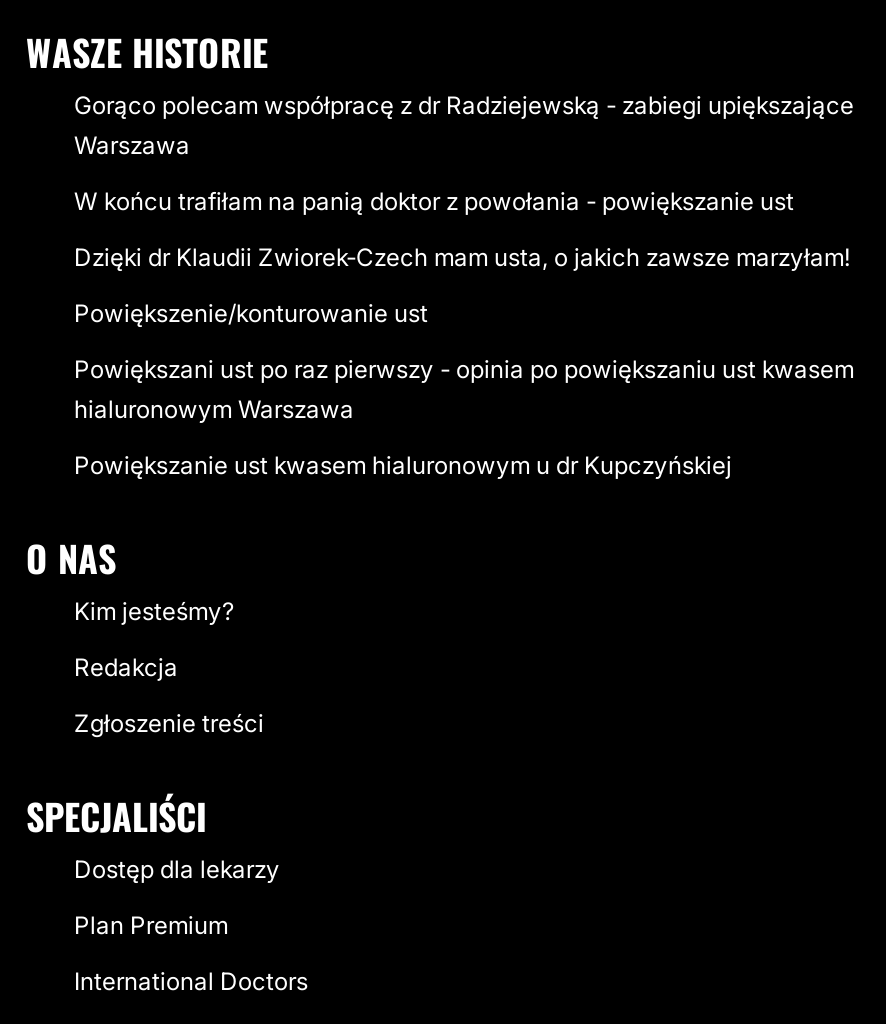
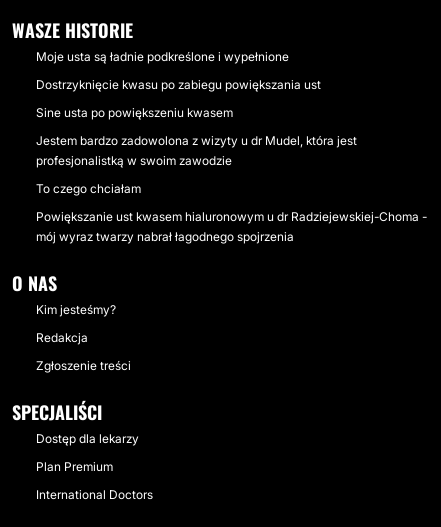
[74,90,854,160] Gorąco polecam współpracę z dr Radziejewską - zabiegi upiększające | Warszawa -> [36,49,289,64] Moje usta są ładnie podkreślone i wypełnione
[74,186,794,216] W końcu trafiłam na panią doktor z powołania - powiększanie ust -> [36,77,321,92] Dostrzyknięcie kwasu po zabiegu powiększania ust
[74,242,850,272] Dzięki dr Klaudii Zwiorek-Czech mam usta, o jakich zawsze marzyłam! -> [36,105,233,120] Sine usta po powiększeniu kwasem
[74,298,428,328] Powiększenie/konturowanie ust -> [36,133,357,168] Jestem bardzo zadowolona z wizyty u dr Mudel, która jest | profesjonalistką w swoim zawodzie
[74,354,854,424] Powiększani ust po raz pierwszy - opinia po powiększaniu ust kwasem | hialuronowym Warszawa -> [36,181,141,196] To czego chciałam
[74,450,732,480] Powiększanie ust kwasem hialuronowym u dr Kupczyńskiej -> [36,209,427,244] Powiększanie ust kwasem hialuronowym u dr Radziejewskiej-Choma - | mój wyraz twarzy nabrał łagodnego spojrzenia

